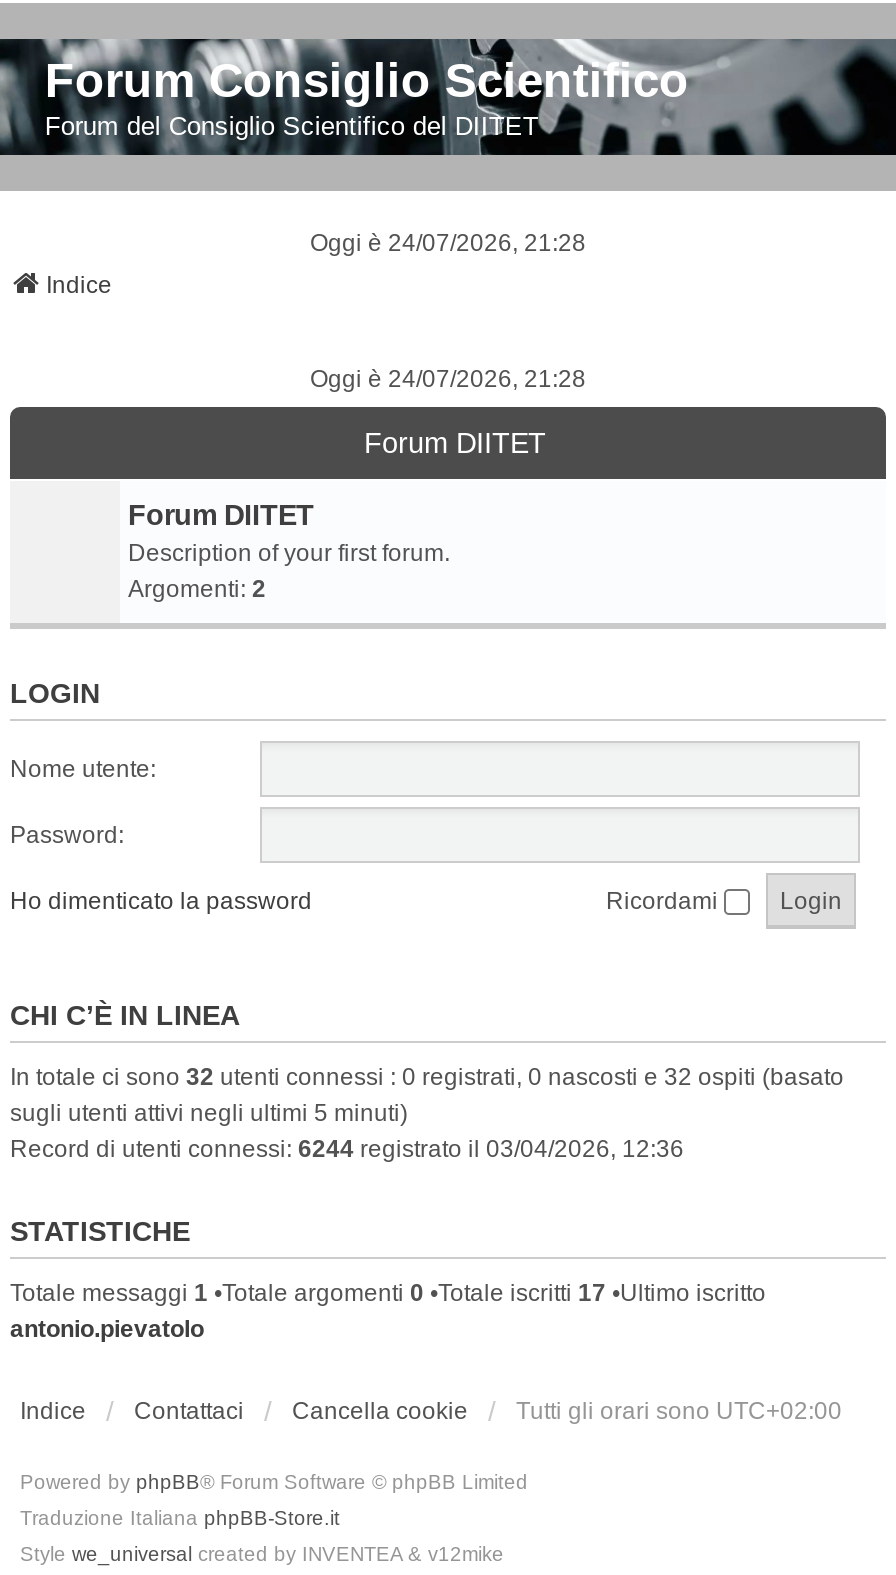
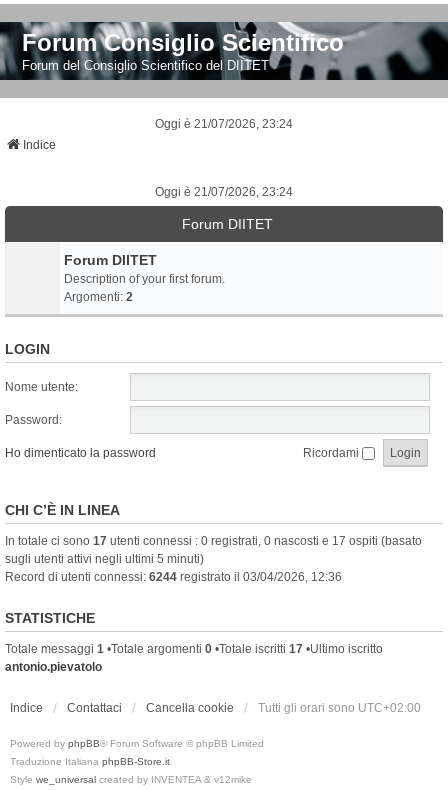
[310,229,586,257] Oggi è 24/07/2026, 21:28 -> [155,117,293,131] Oggi è 21/07/2026, 23:24
[310,365,586,393] Oggi è 24/07/2026, 21:28 -> [155,185,293,199] Oggi è 21/07/2026, 23:24
[10,1063,844,1091] In totale ci sono 32 utenti connessi : 0 registrati, 0 nascosti e 32 ospiti (basato -> [5,534,422,548] In totale ci sono 17 utenti connessi : 0 registrati, 0 nascosti e 17 ospiti (basato

